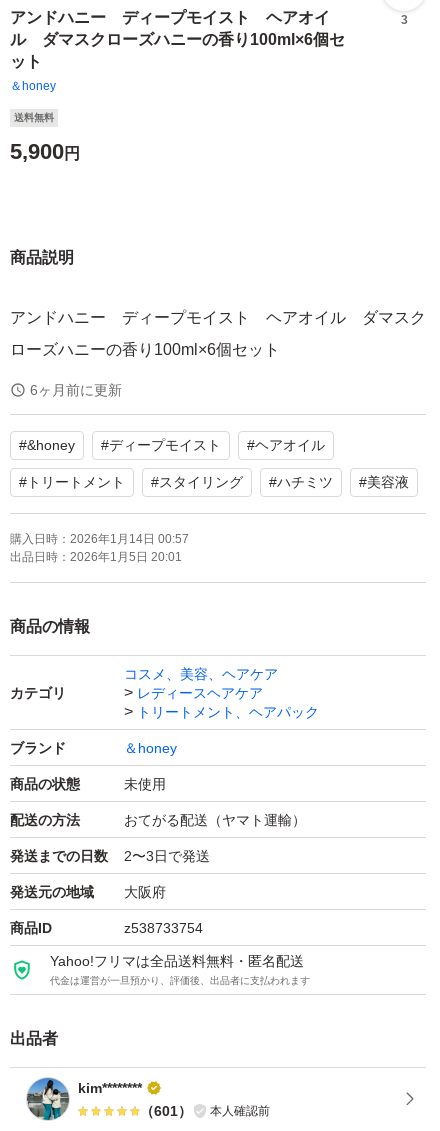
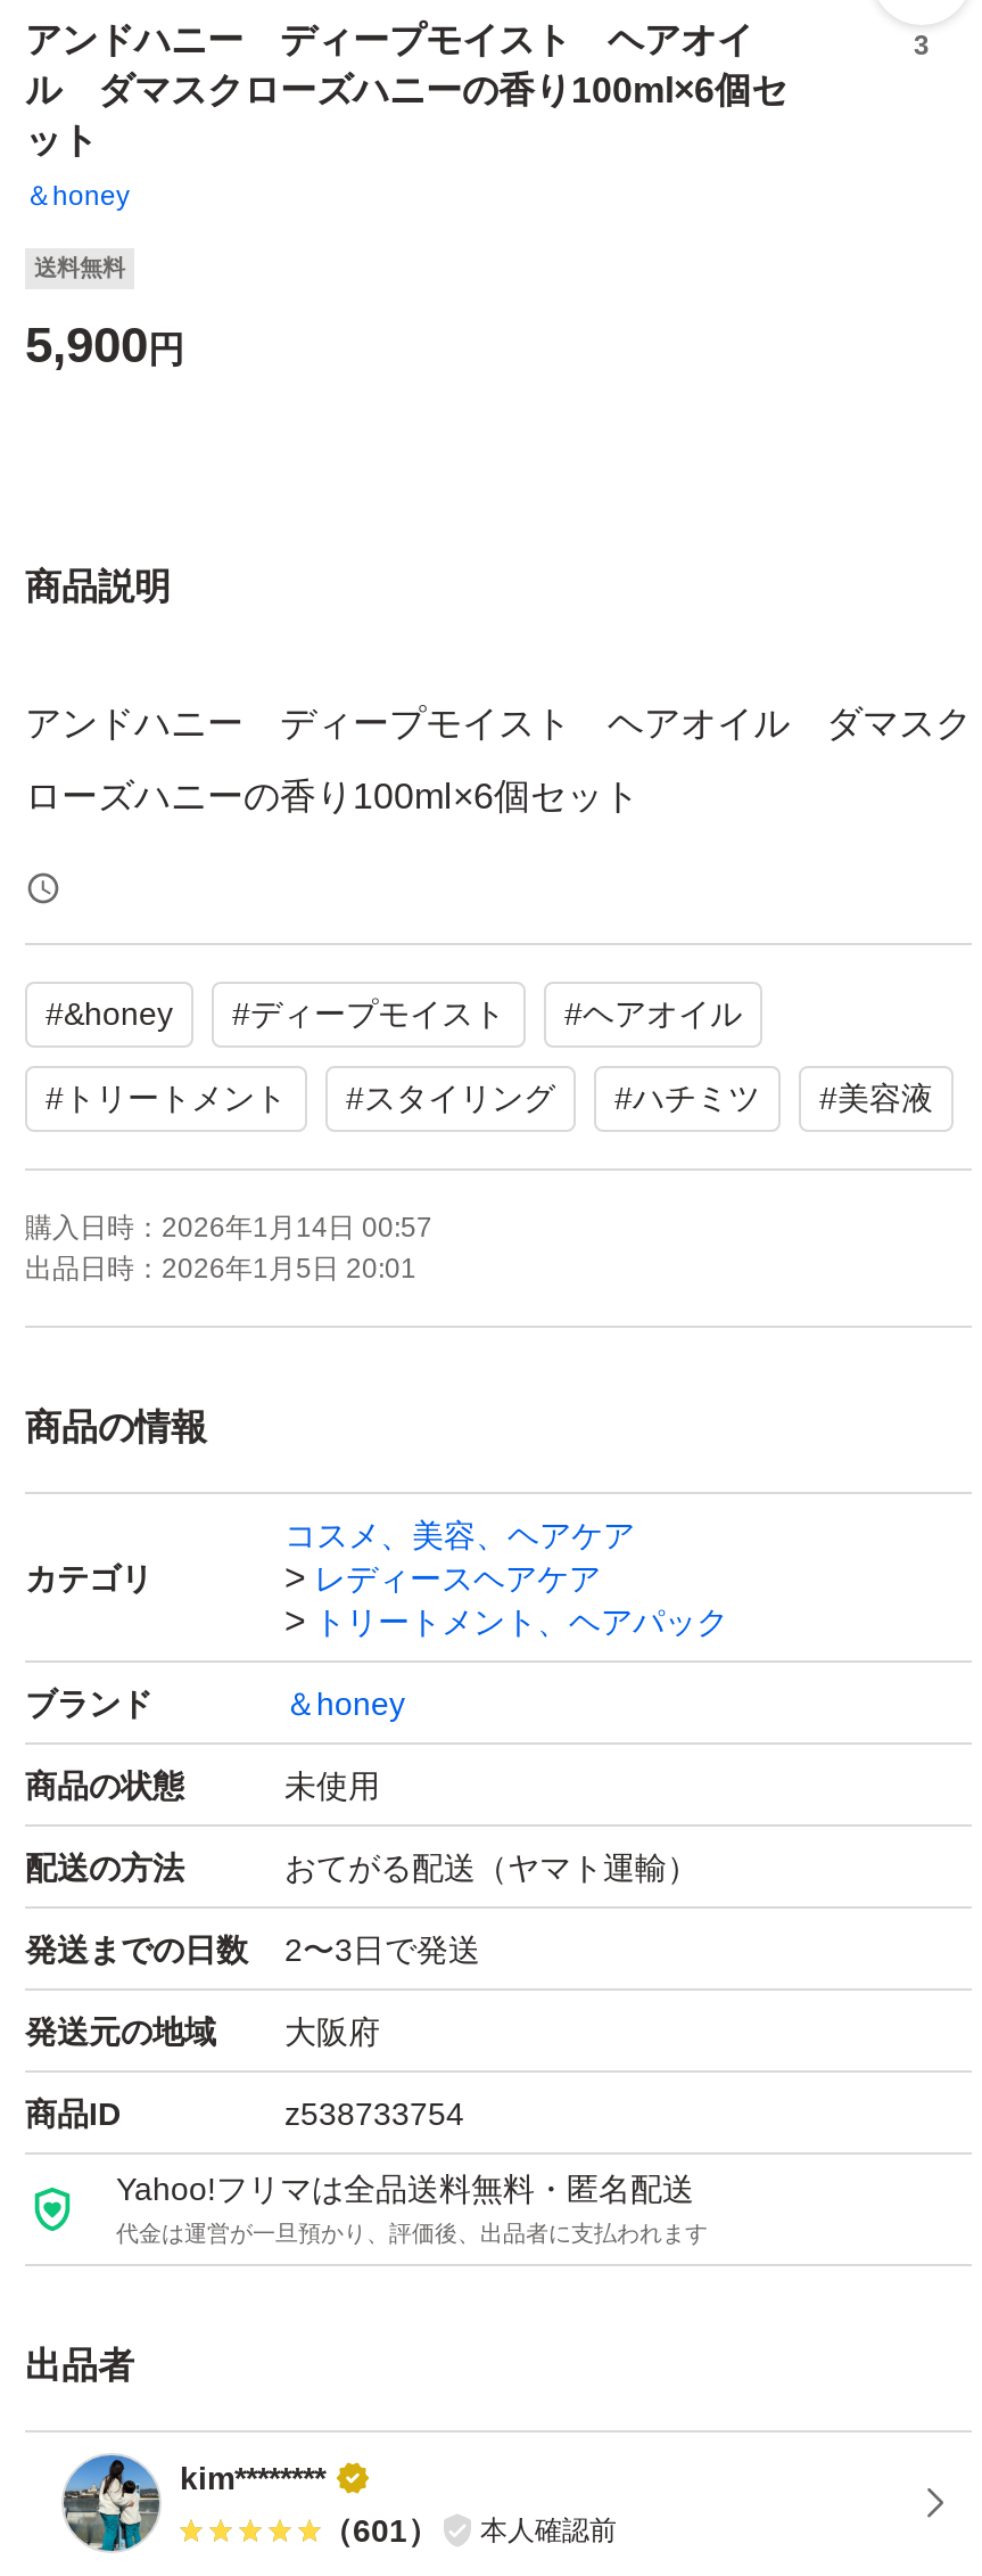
[30,382,122,398] 6ヶ月前に更新 -> none

